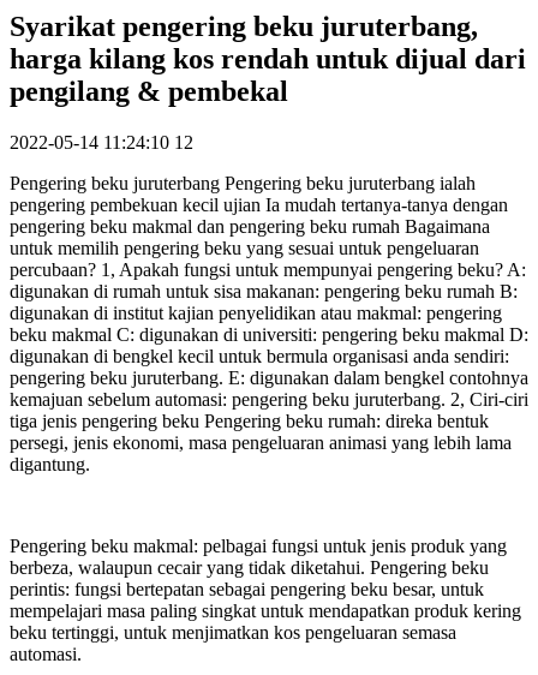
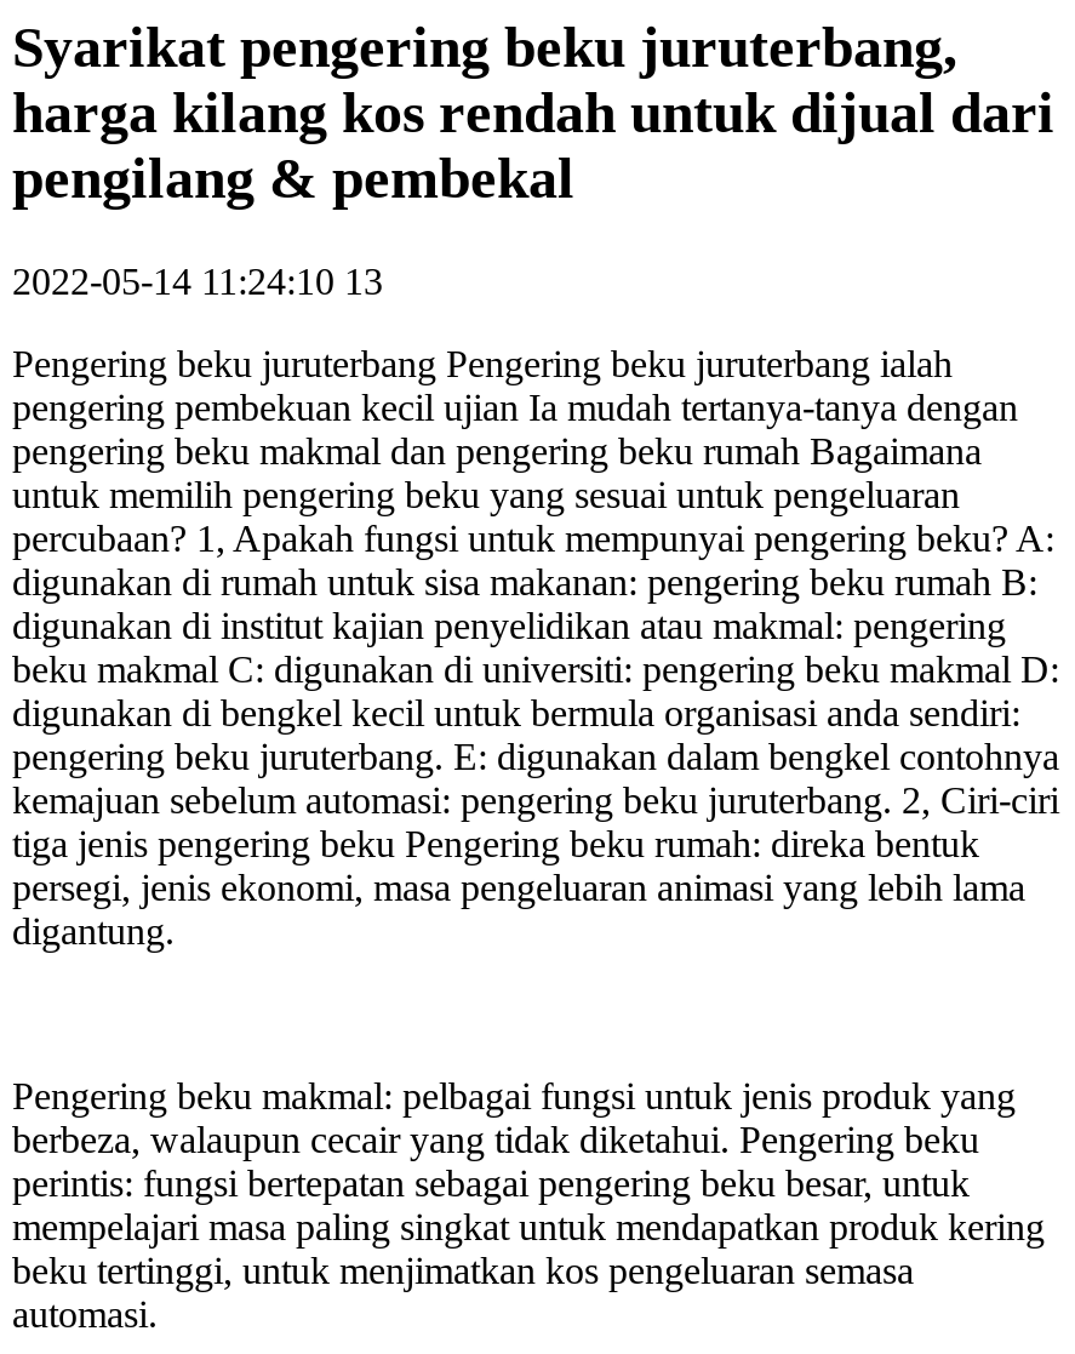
[10,132,193,153] 2022-05-14 11:24:10 12 -> [12,261,383,302] 2022-05-14 11:24:10 13

